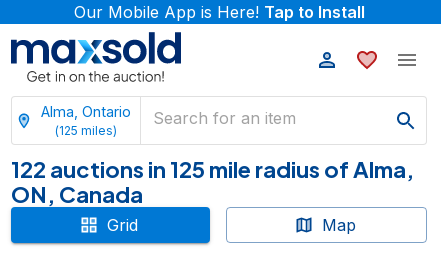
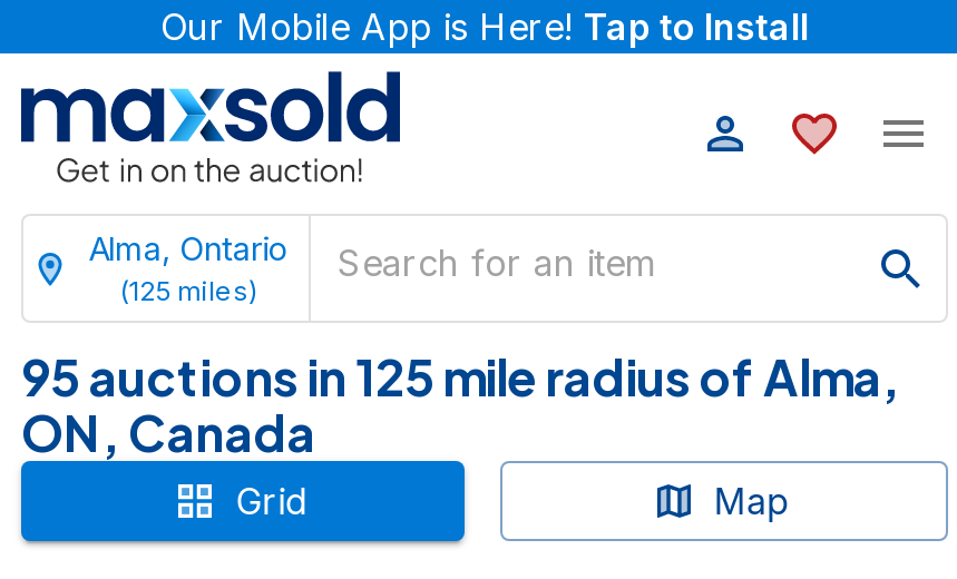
[11,155,414,183] 122 auctions in 125 mile radius of Alma, -> [21,345,899,408] 95 auctions in 125 mile radius of Alma,

